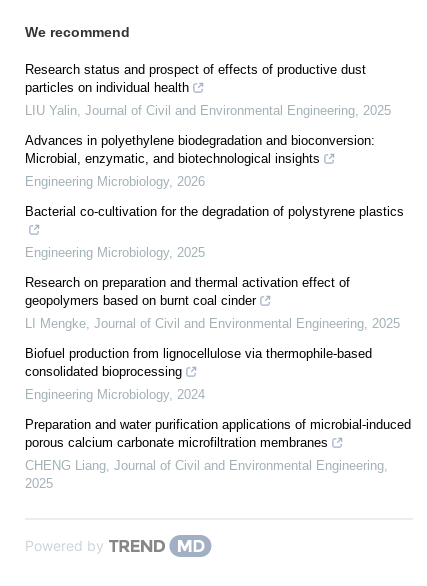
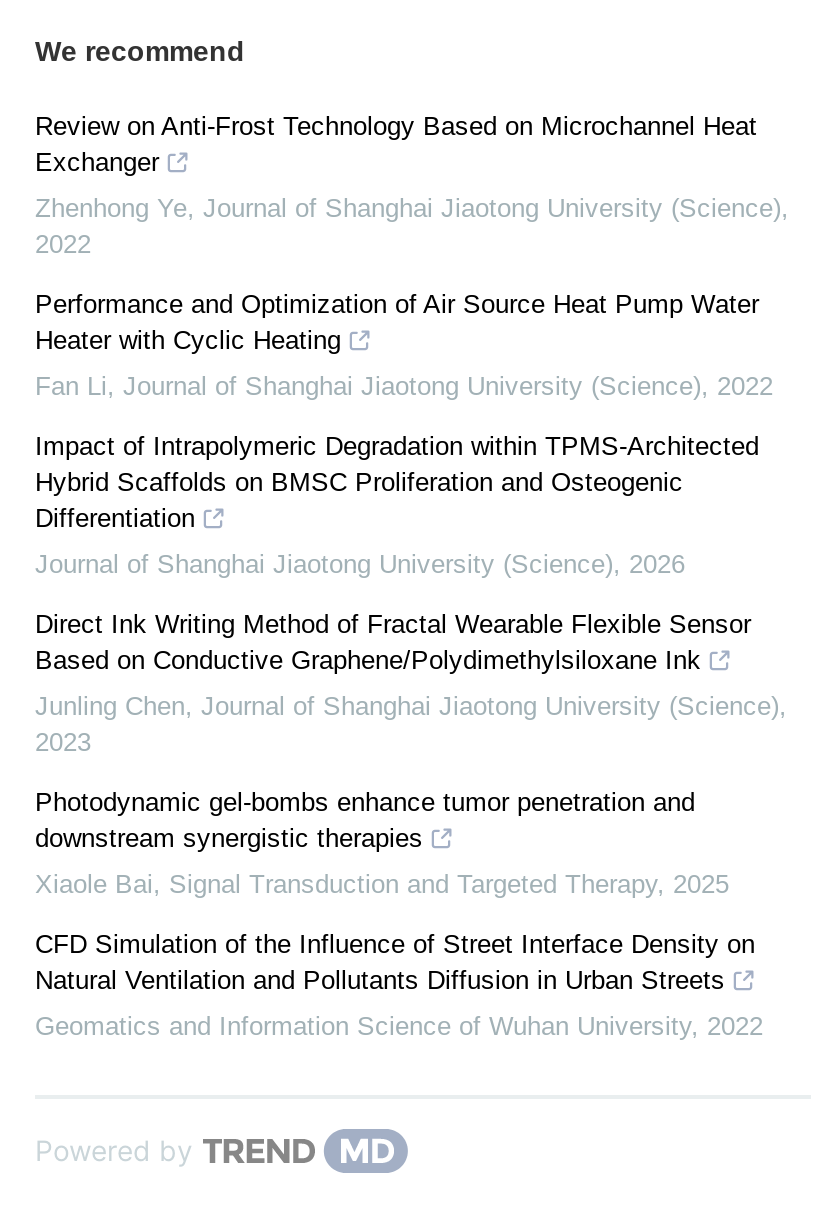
[25,62,366,95] Research status and prospect of effects of productive dust | particles on individual health -> [35,111,757,177] Review on Anti-Frost Technology Based on Microchannel Heat | Exchanger
[25,103,391,118] LIU Yalin, Journal of Civil and Environmental Engineering, 2025 -> [35,193,789,259] Zhenhong Ye, Journal of Shanghai Jiaotong University (Science), | 2022
[25,133,375,166] Advances in polyethylene biodegradation and bioconversion: | Microbial, enzymatic, and biotechnological insights -> [35,289,759,355] Performance and Optimization of Air Source Heat Pump Water | Heater with Cyclic Heating
[25,174,205,189] Engineering Microbiology, 2026 -> [35,371,773,401] Fan Li, Journal of Shanghai Jiaotong University (Science), 2022
[25,204,404,219] Bacterial co-cultivation for the degradation of polystyrene plastics -> [35,431,759,533] Impact of Intrapolymeric Degradation within TPMS-Architected | Hybrid Scaffolds on BMSC Proliferation and Osteogenic | Differentiation
[25,245,205,260] Engineering Microbiology, 2025 -> [35,549,685,579] Journal of Shanghai Jiaotong University (Science), 2026
[25,275,350,308] Research on preparation and thermal activation effect of | geopolymers based on burnt coal cinder -> [35,609,751,675] Direct Ink Writing Method of Fractal Wearable Flexible Sensor | Based on Conductive Graphene/Polydimethylsiloxane Ink
[25,316,400,331] LI Mengke, Journal of Civil and Environmental Engineering, 2025 -> [35,691,787,757] Junling Chen, Journal of Shanghai Jiaotong University (Science), | 2023
[25,346,372,379] Biofuel production from lignocellulose via thermophile-based | consolidated bioprocessing -> [35,787,695,853] Photodynamic gel-bombs enhance tumor penetration and | downstream synergistic therapies
[25,387,205,402] Engineering Microbiology, 2024 -> [35,869,729,899] Xiaole Bai, Signal Transduction and Targeted Therapy, 2025
[25,417,411,450] Preparation and water purification applications of microbial-induced | porous calcium carbonate microfiltration membranes -> [35,929,755,995] CFD Simulation of the Influence of Street Interface Density on | Natural Ventilation and Pollutants Diffusion in Urban Streets
[25,458,388,491] CHENG Liang, Journal of Civil and Environmental Engineering, | 2025 -> [35,1011,763,1041] Geomatics and Information Science of Wuhan University, 2022

